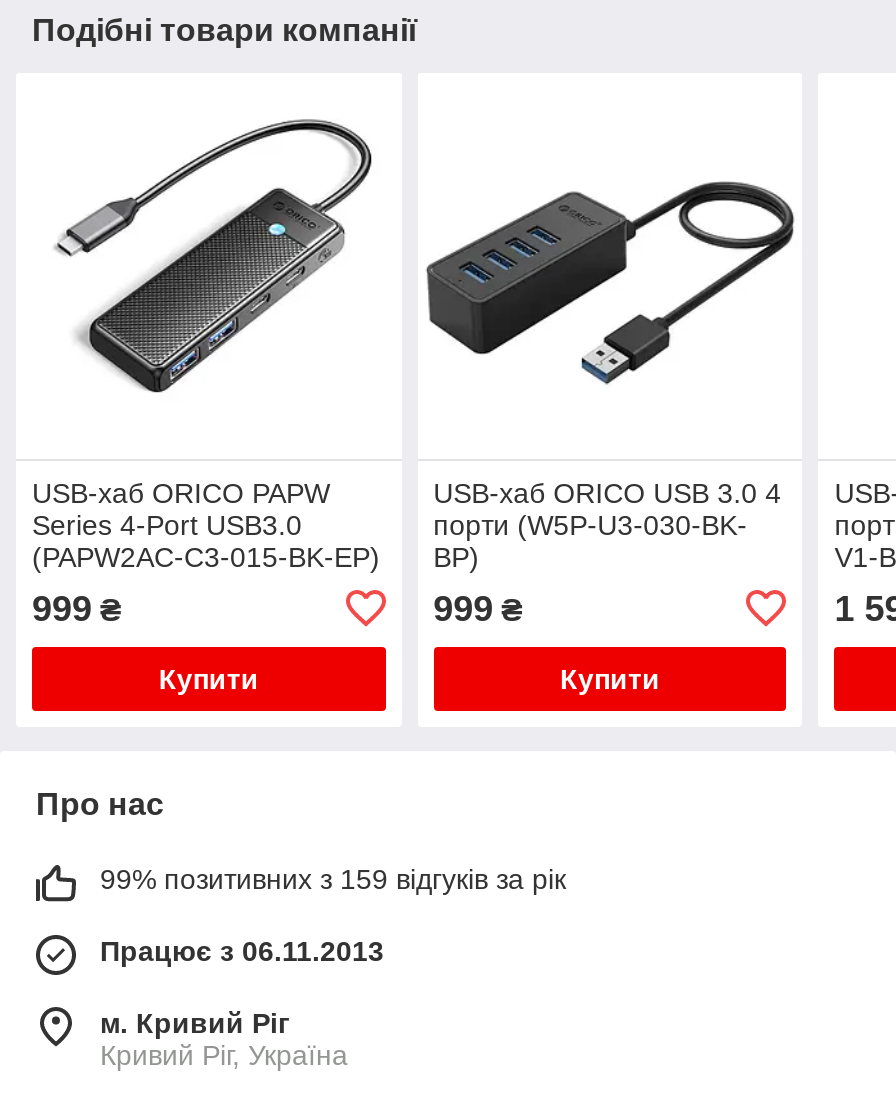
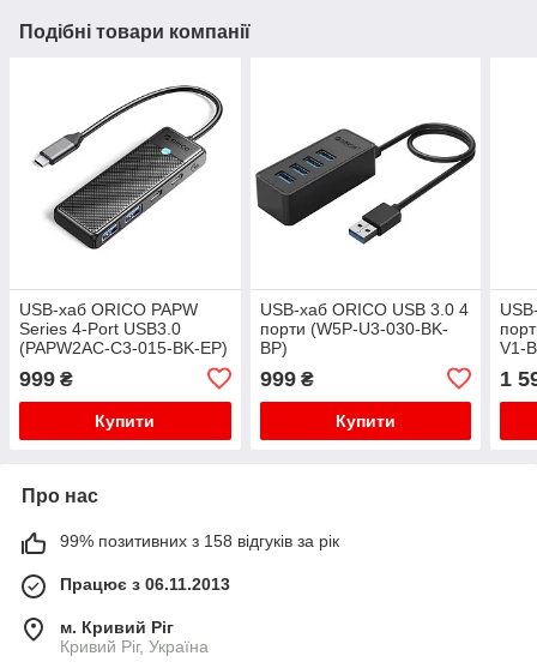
[100,863,566,895] 99% позитивних з 159 відгуків за рік -> [60,531,339,550] 99% позитивних з 158 відгуків за рік

